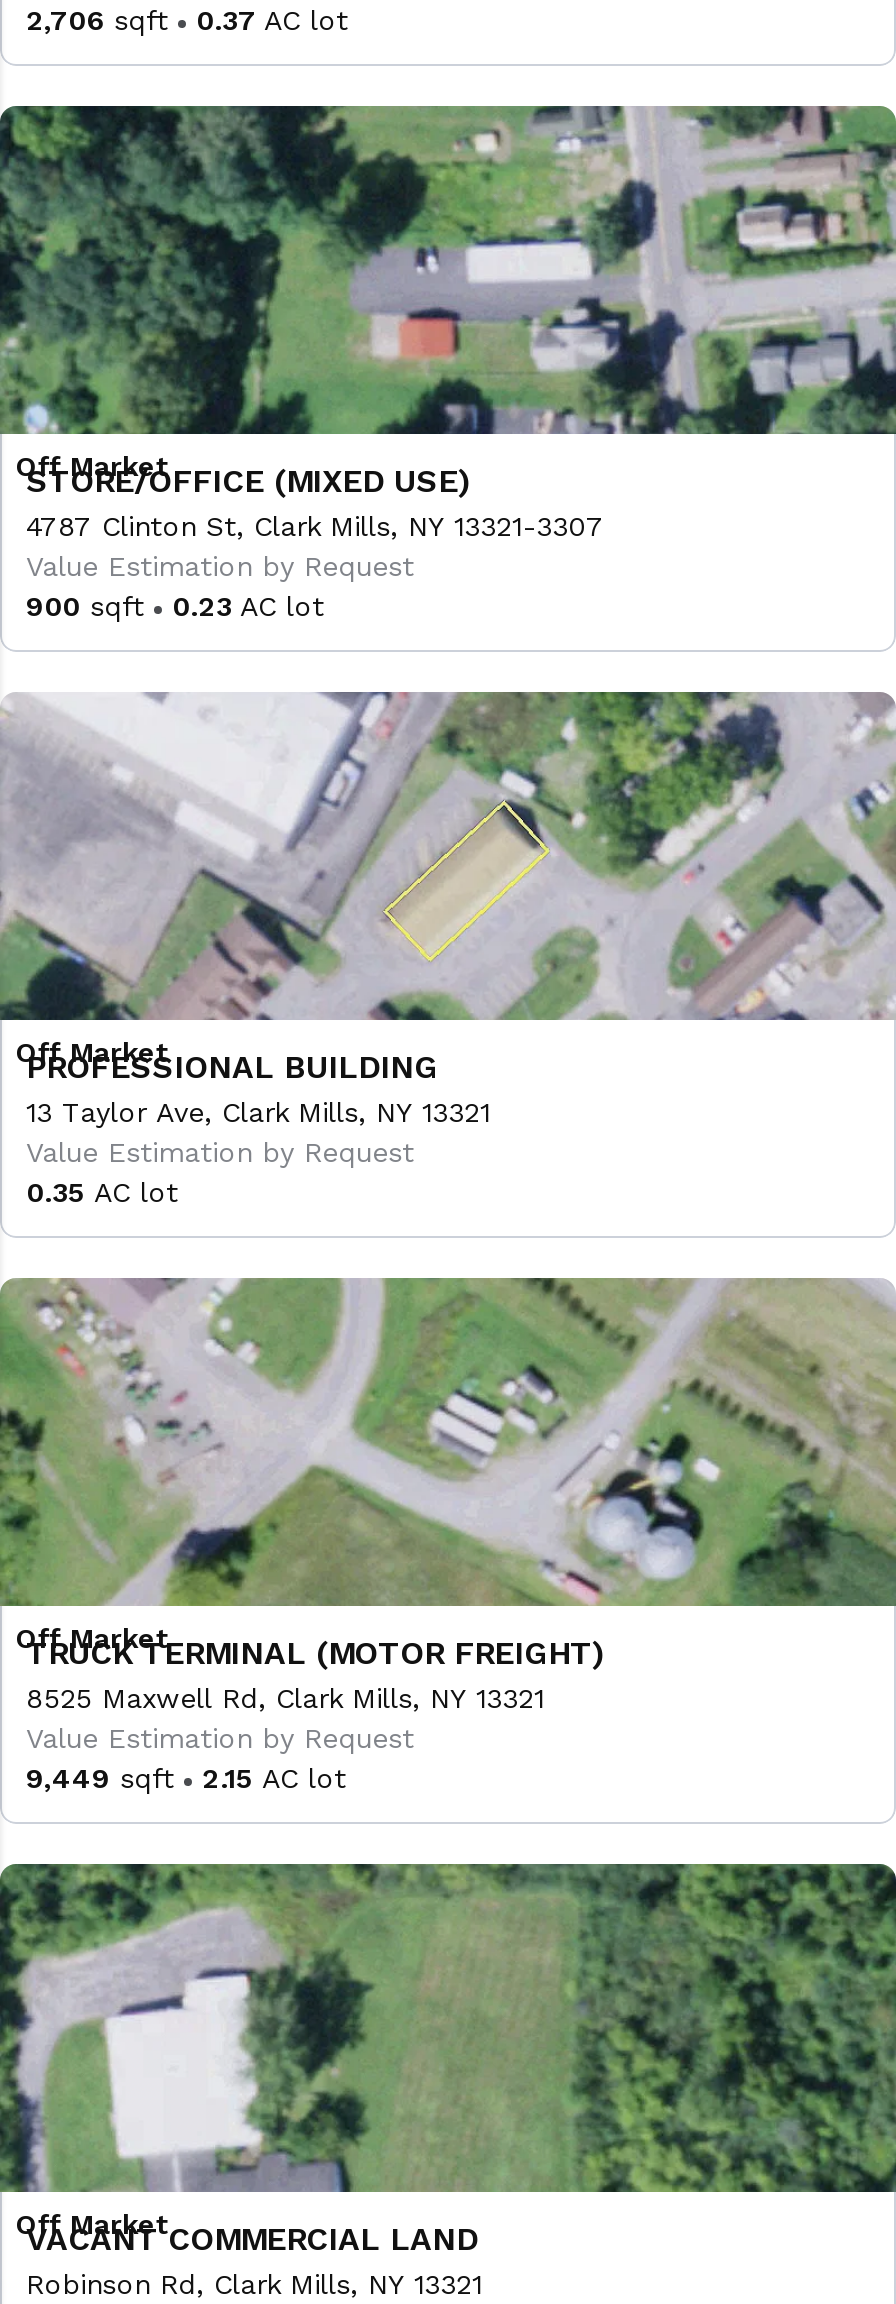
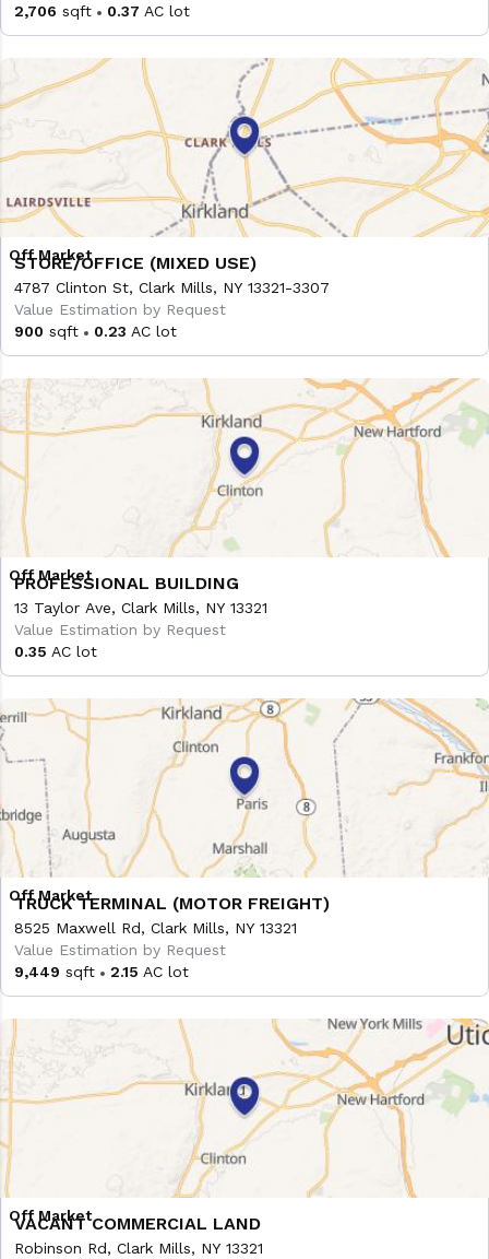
[6,104,890,436] [image] -> [3,58,486,237] [image]
[6,690,890,1022] [image] -> [3,378,486,558] [image]
[6,1276,890,1608] [image] -> [3,697,486,878] [image]
[6,1862,890,2194] [image] -> [3,1017,486,1199] [image]

